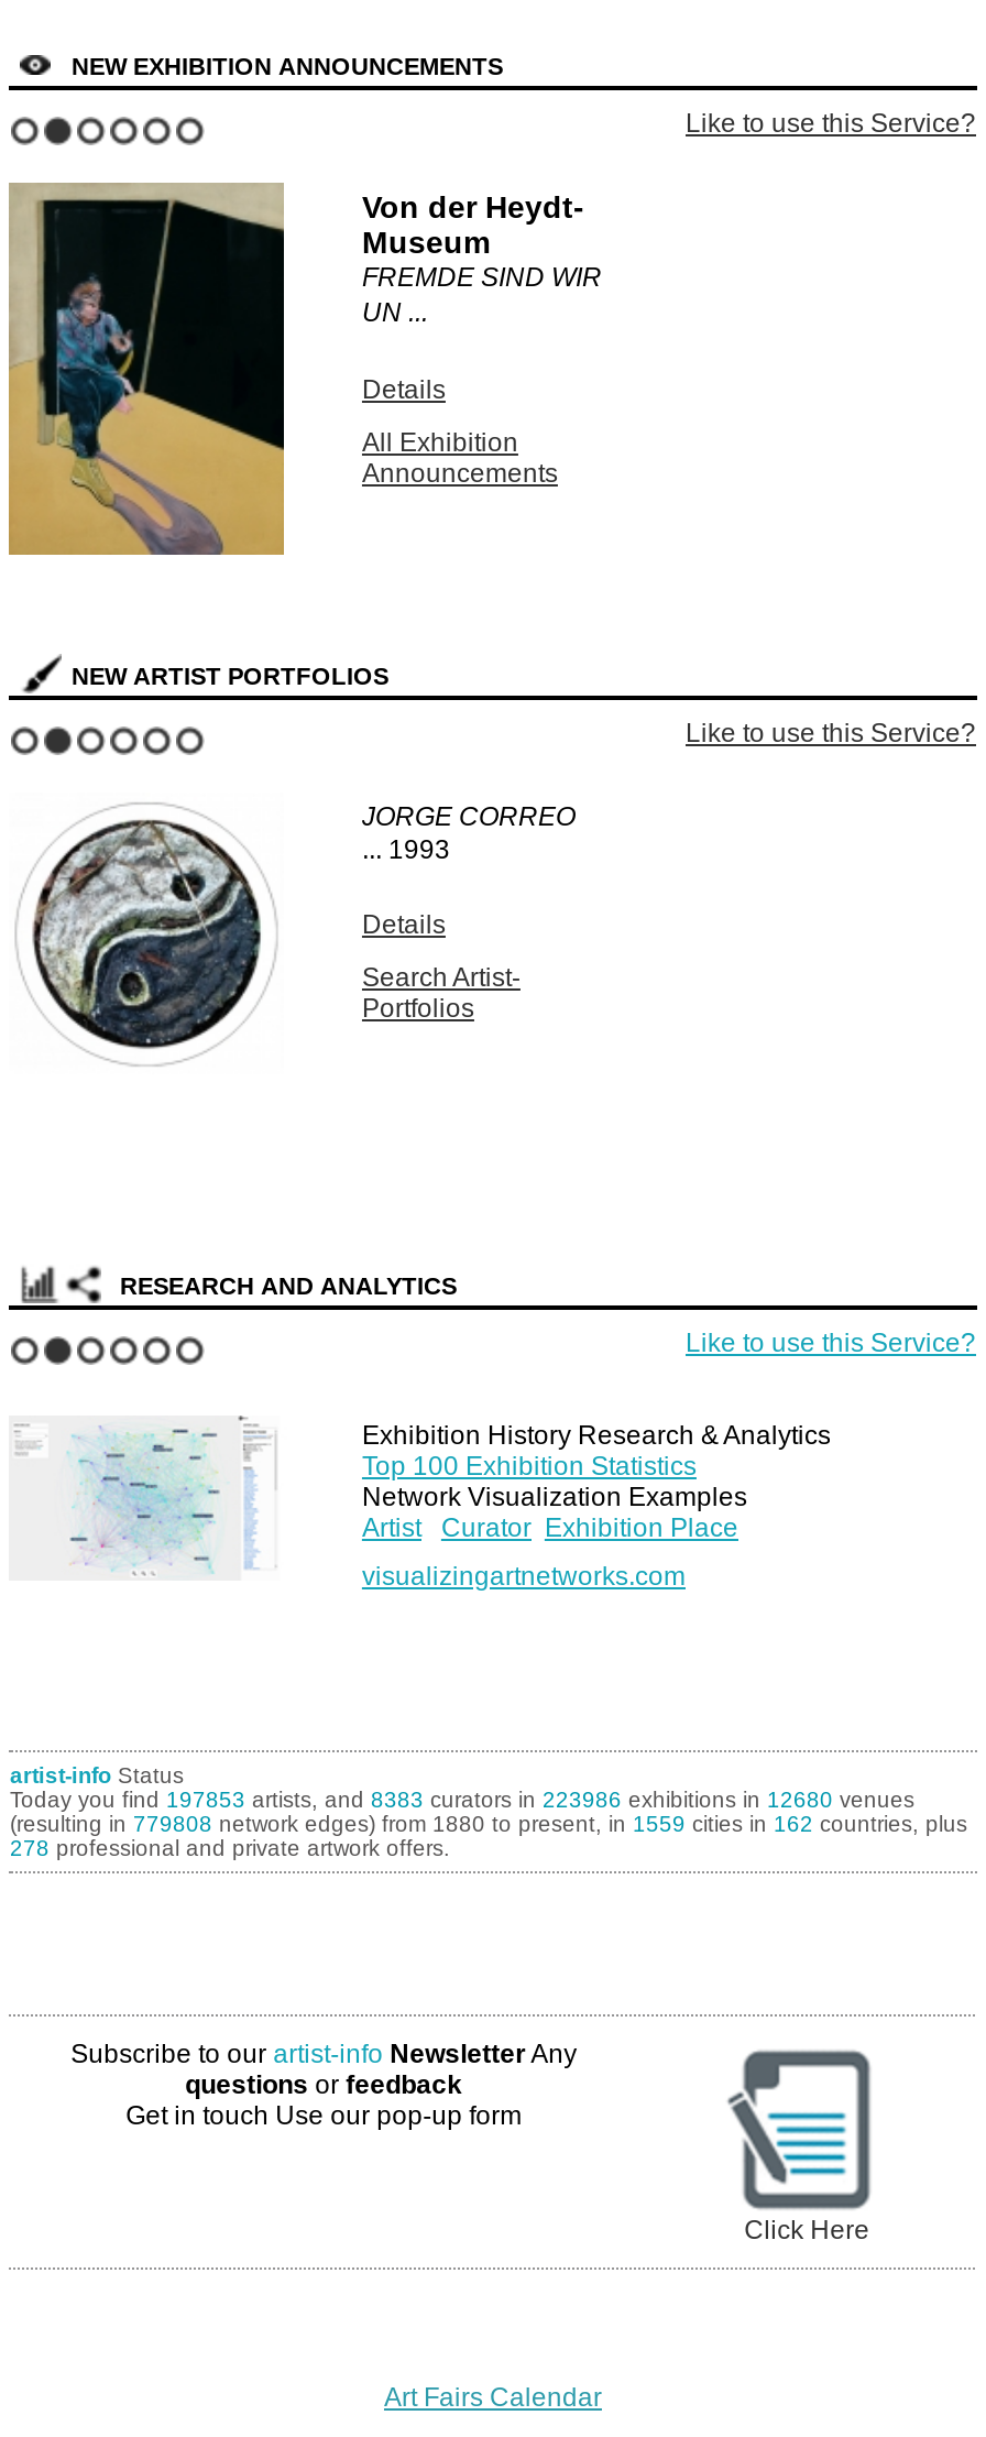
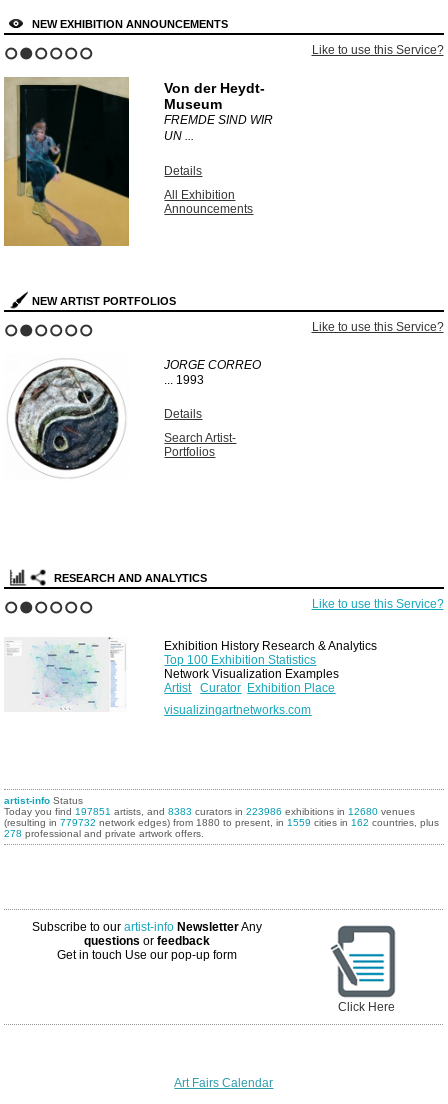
[10,1788,914,1812] Today you find 197853 artists, and 8383 curators in 223986 exhibitions in 12680 venues -> [4,806,415,817] Today you find 197851 artists, and 8383 curators in 223986 exhibitions in 12680 venues
[10,1812,967,1836] (resulting in 779808 network edges) from 1880 to present, in 1559 cities in 162 countries, plus -> [4,817,439,828] (resulting in 779732 network edges) from 1880 to present, in 1559 cities in 162 countries, plus

